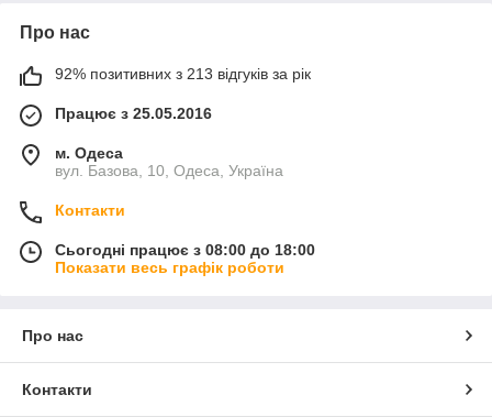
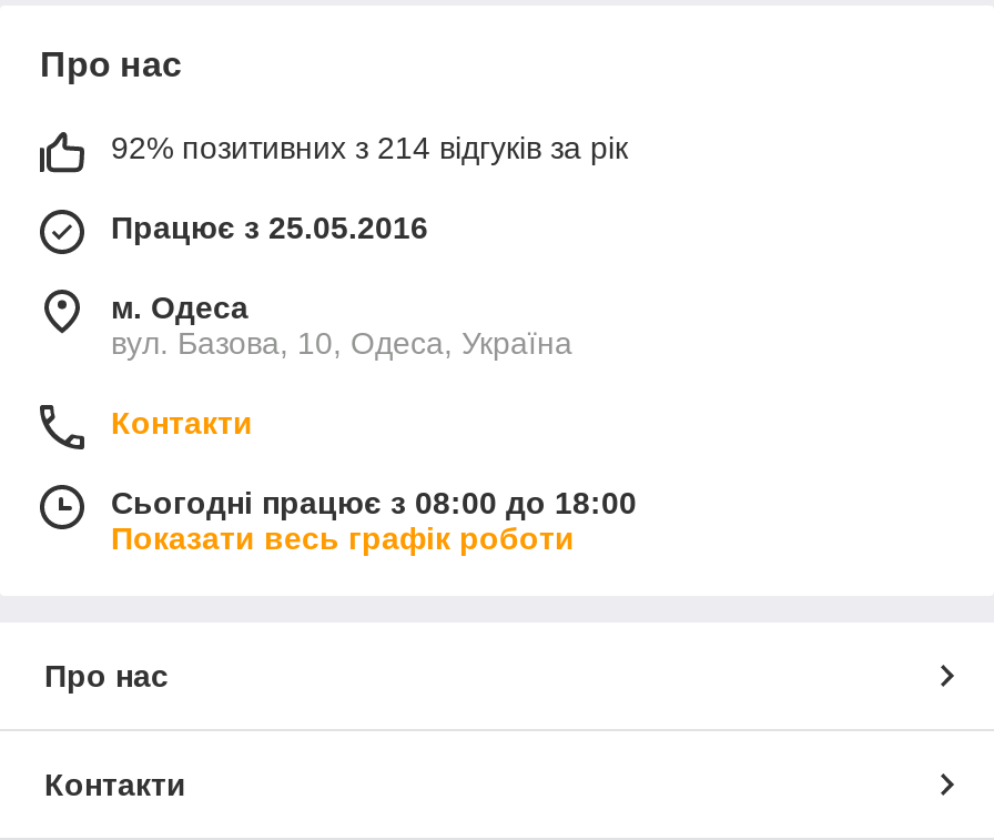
[55,65,311,83] 92% позитивних з 213 відгуків за рік -> [111,131,628,166] 92% позитивних з 214 відгуків за рік

